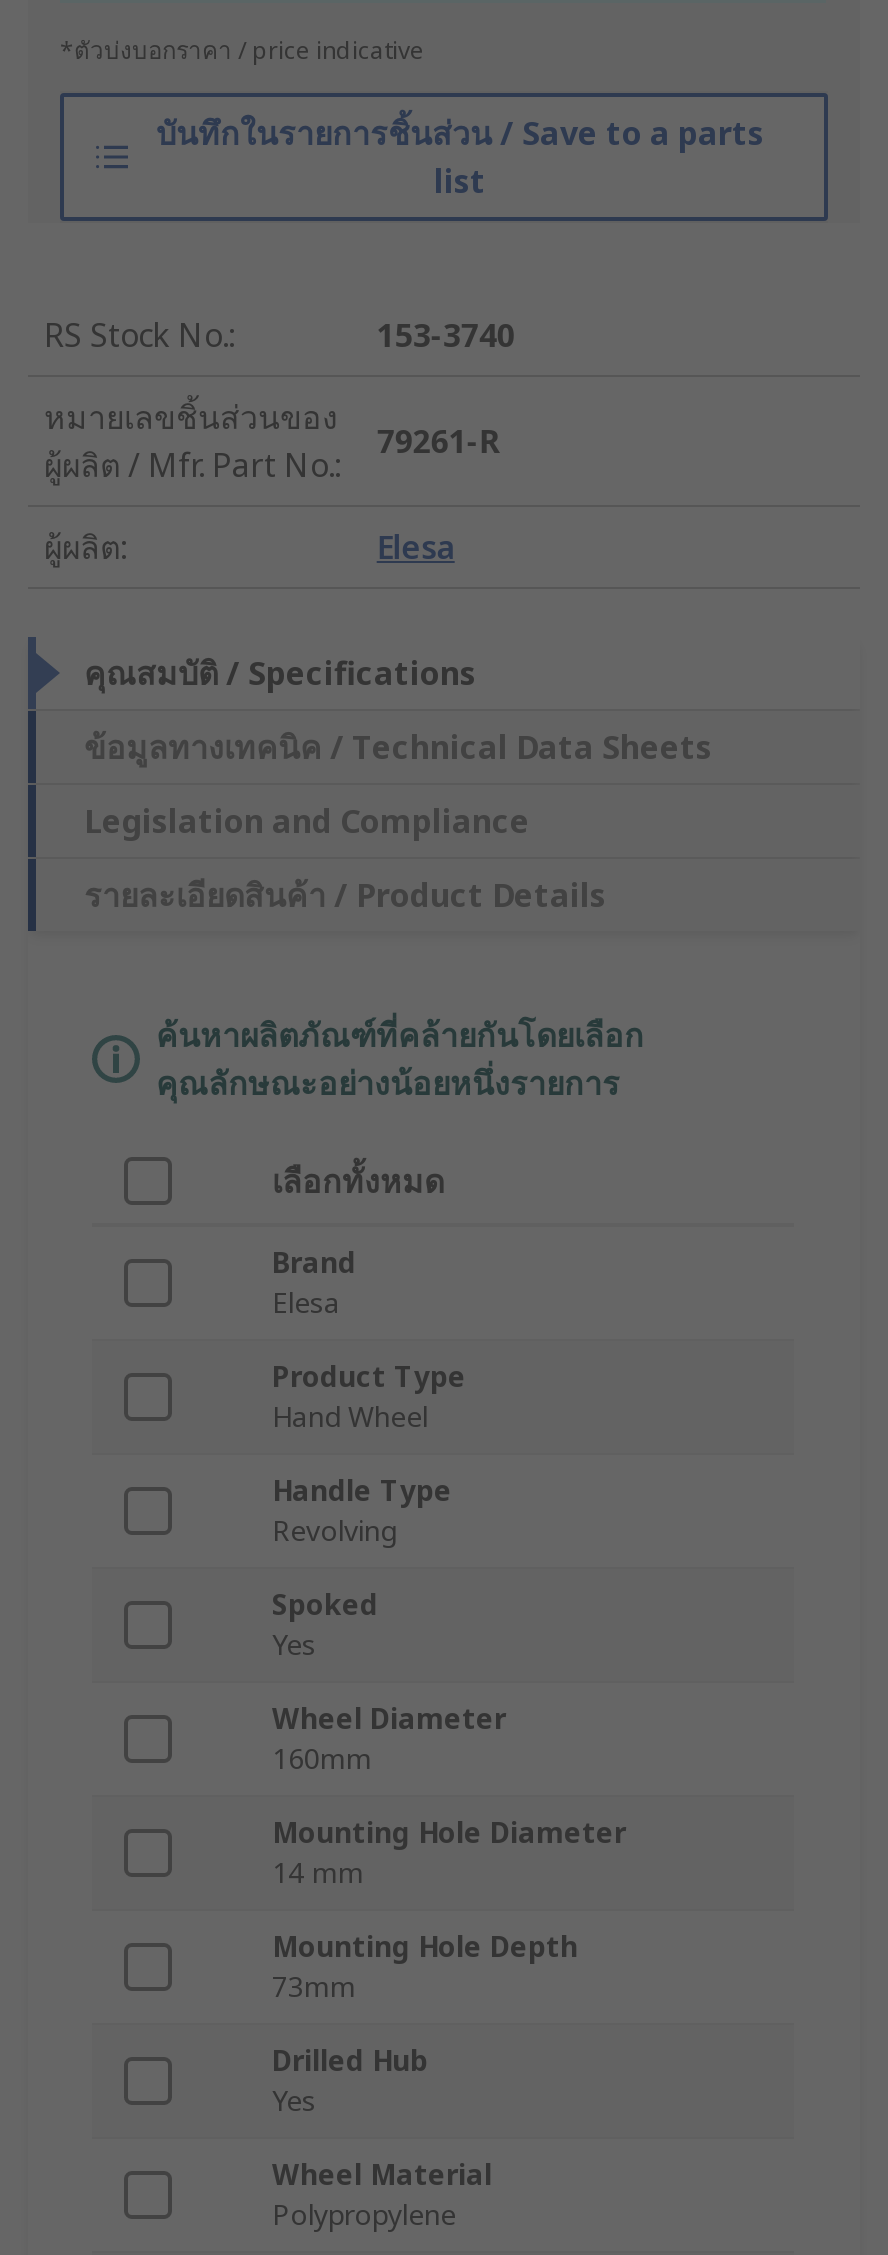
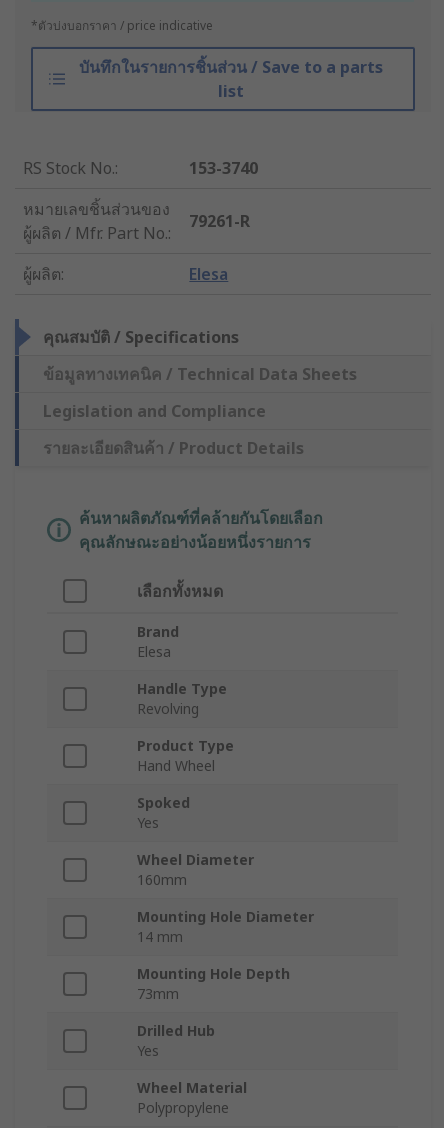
moved [272,1358,466,1436] -> [137,736,234,775]: Product Type | Hand Wheel
moved [272,1472,452,1550] -> [137,679,227,718]: Handle Type | Revolving

